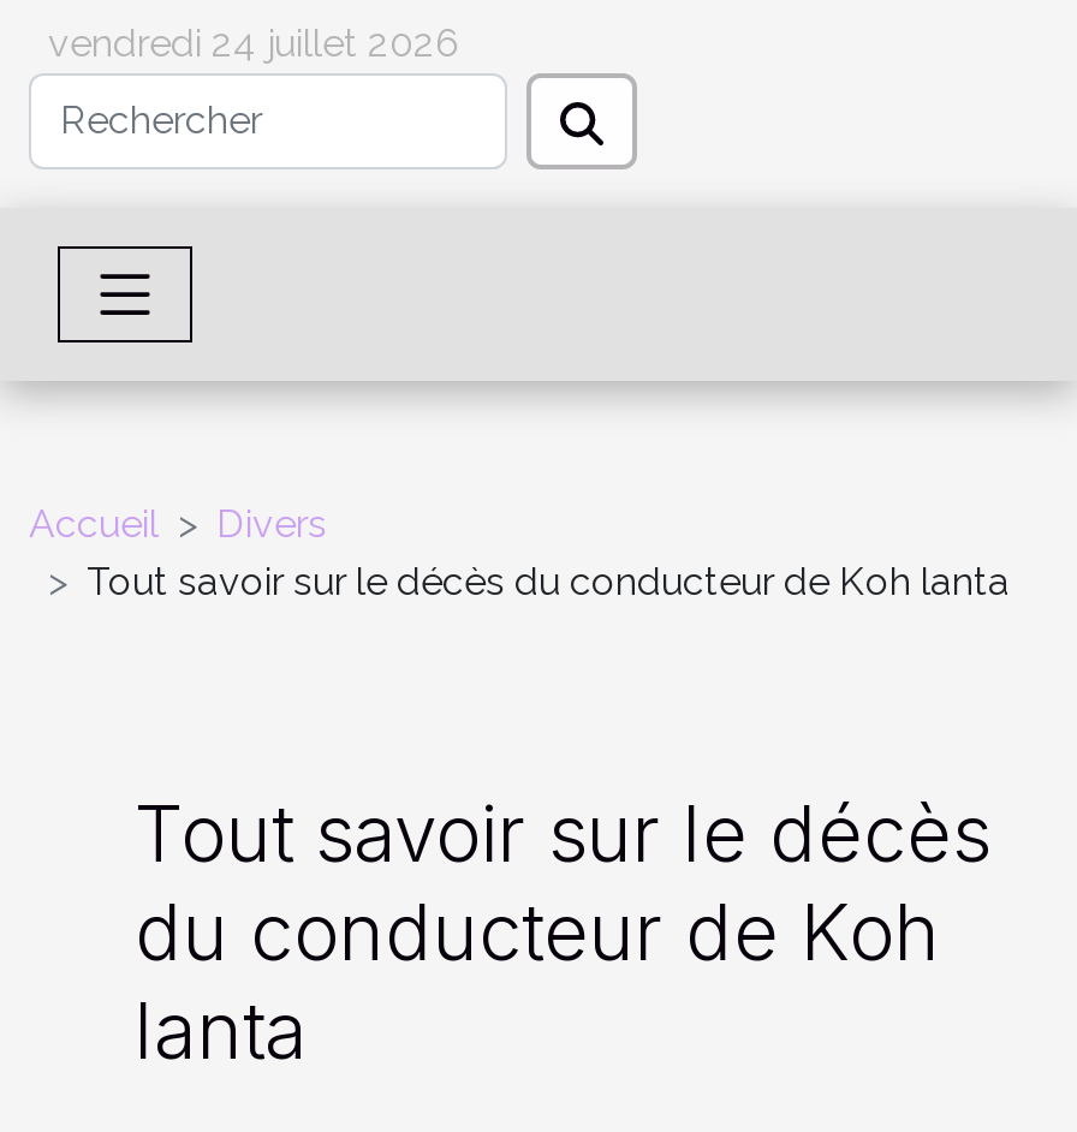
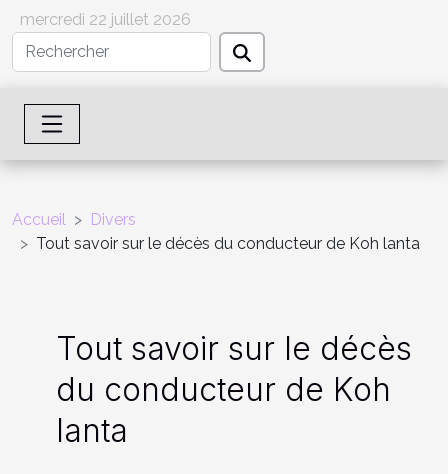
[48,20,459,66] vendredi 24 juillet 2026 -> [20,10,191,29] mercredi 22 juillet 2026

